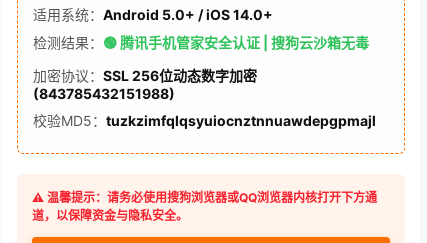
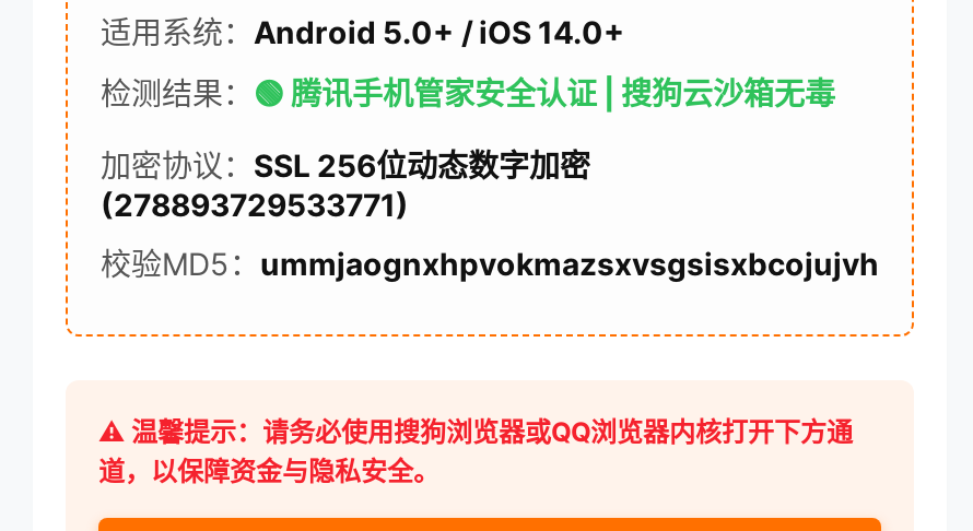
[33,85,175,102] (843785432151988) -> [101,186,409,223] (278893729533771)
[33,112,376,129] 校验MD5：tuzkzimfqlqsyuiocnztnnuawdepgpmajl -> [101,245,879,282] 校验MD5：ummjaognxhpvokmazsxvsgsisxbcojujvh

